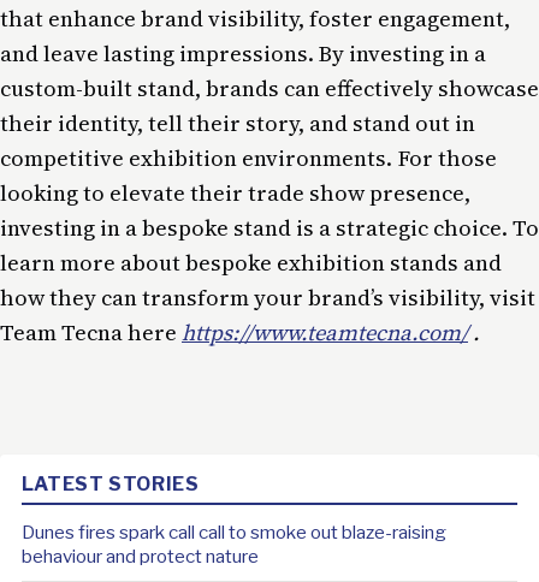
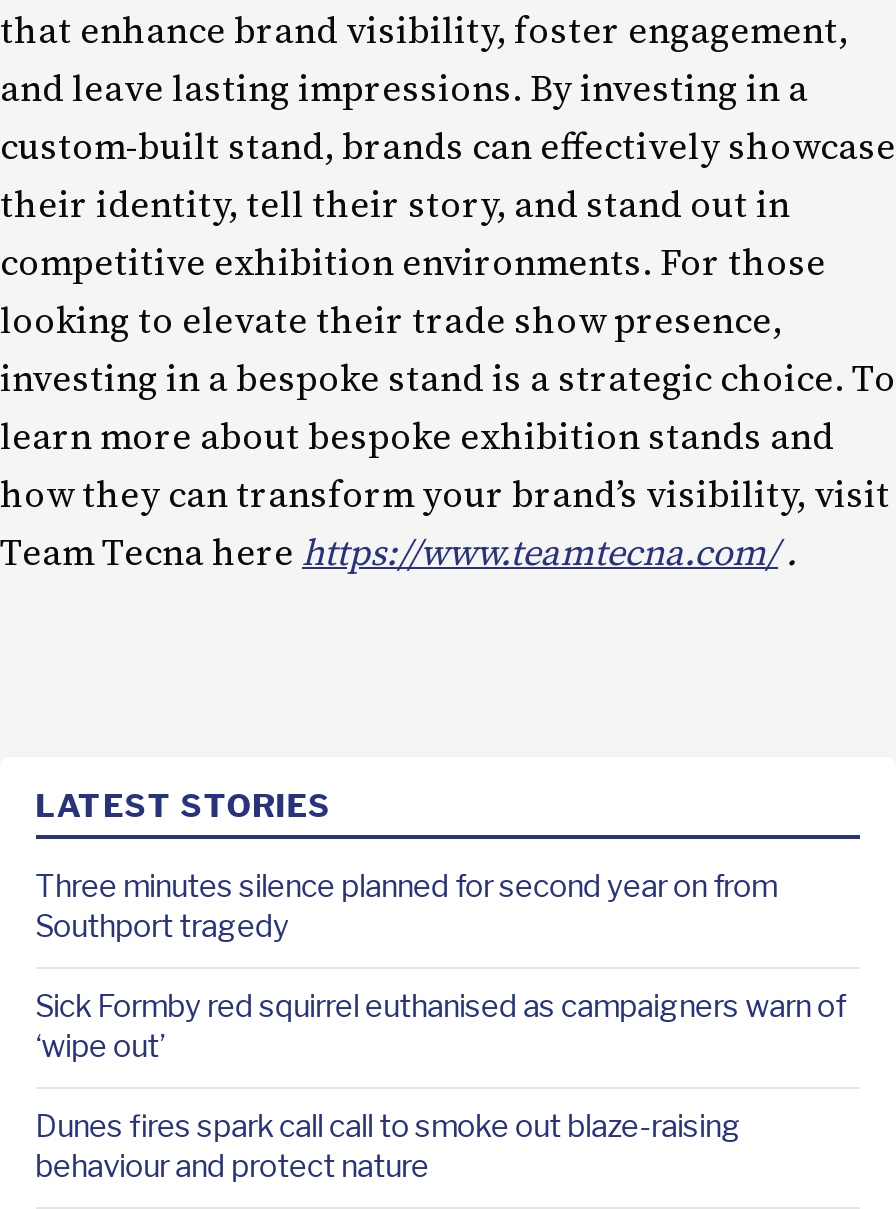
none -> [35,867,845,1065] Three minutes silence planned for second year on from | Southport tragedy | Sick Formby red squirrel euthanised as campaigners warn of | ‘wipe out’

